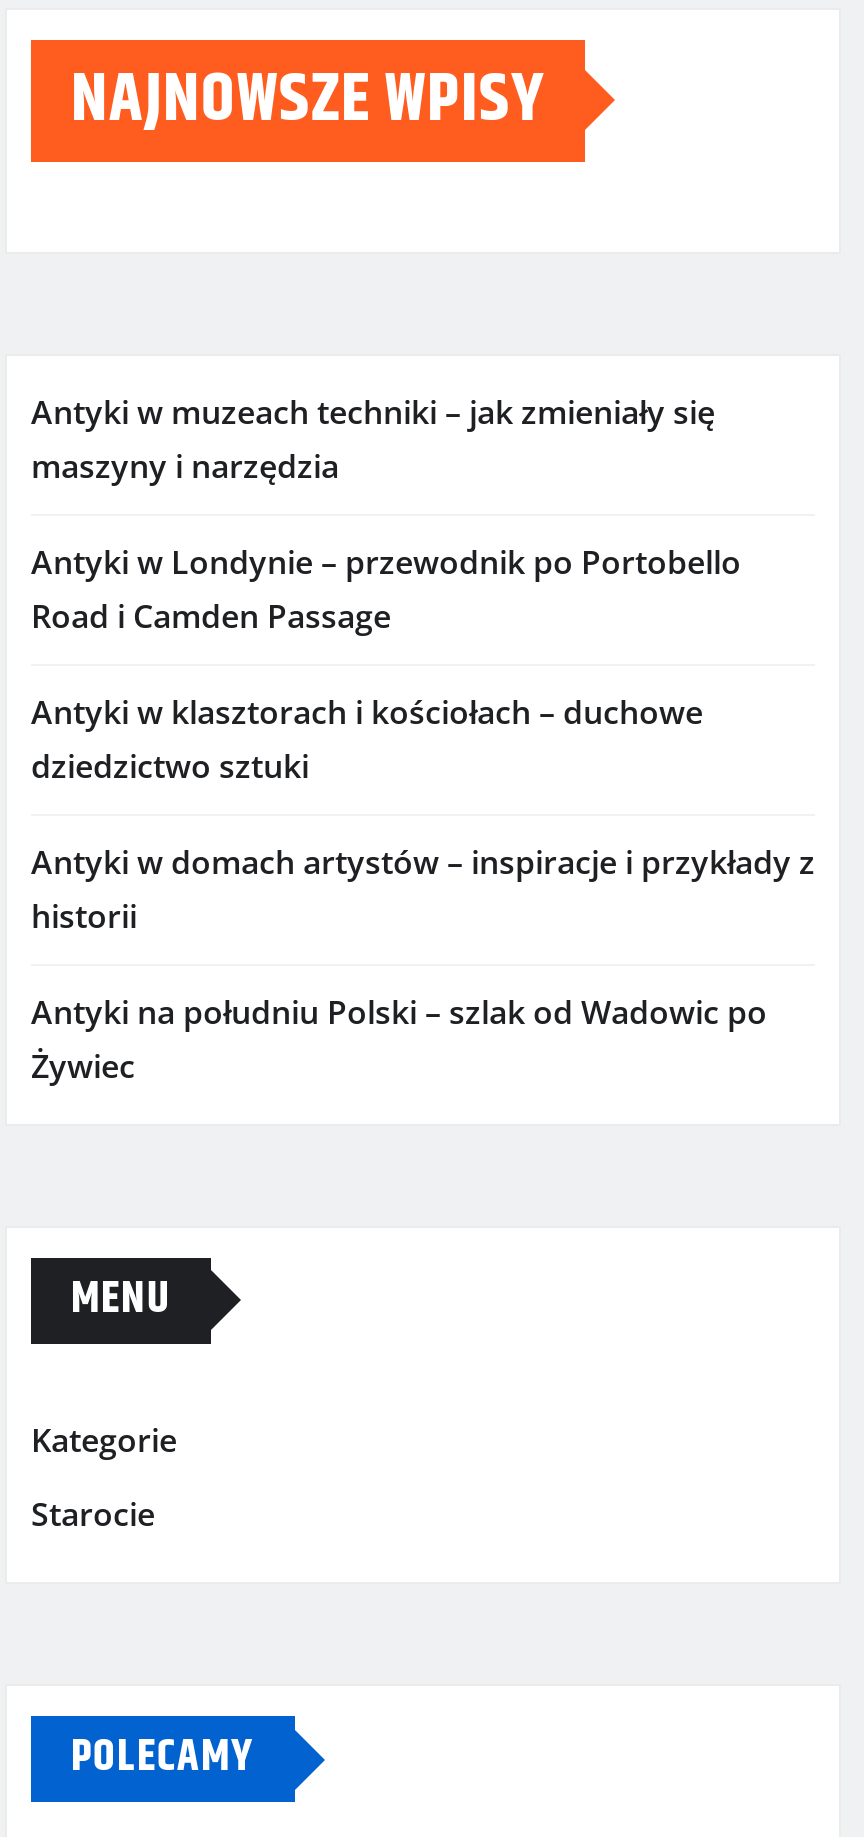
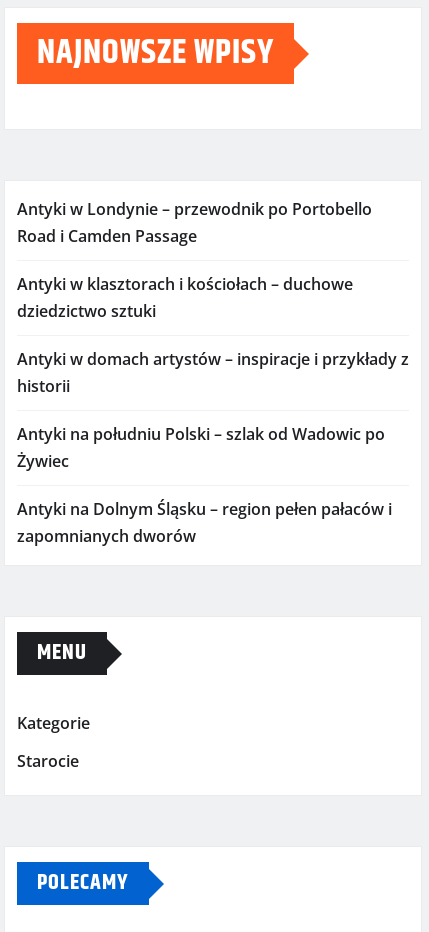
[31,389,715,487] Antyki w muzeach techniki – jak zmieniały się | maszyny i narzędzia -> none
moved [31,539,815,1087] -> [17,198,409,472]: Antyki w Londynie – przewodnik po Portobello | Road i Camden Passage | Antyki w klasztorach i kościołach – duchowe | dziedzictwo sztuki | Antyki w domach artystów – inspiracje i przykłady z | historii | Antyki na południu Polski – szlak od Wadowic po | Żywiec
none -> [17,498,392,547] Antyki na Dolnym Śląsku – region pełen pałaców i | zapomnianych dworów

